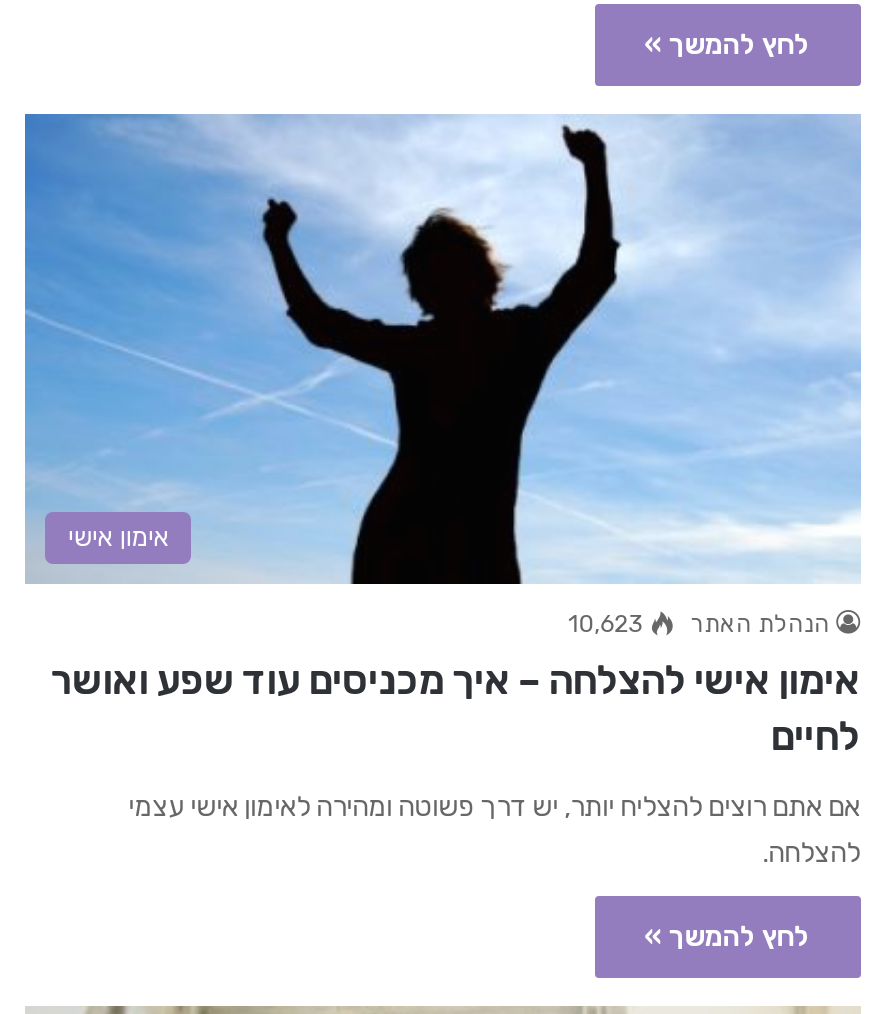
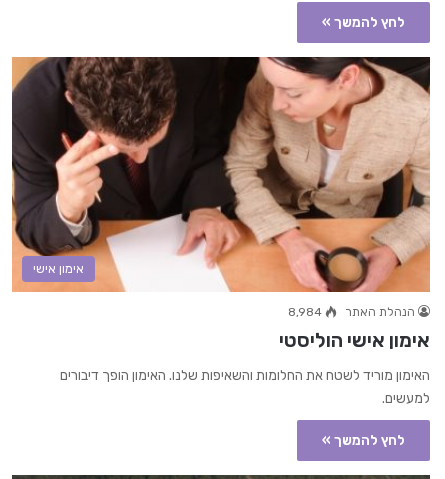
[23,112,861,760] [image] | 10,623 | אימון אישי להצלחה – איך מכניסים עוד שפע ואושר | לחיים -> [11,56,431,352] [image] | 8,984 | אימון אישי הוליסטי
[128,790,860,870] אם אתם רוצים להצליח יותר, יש דרך פשוטה ומהירה לאימון אישי עצמי | להצלחה. -> [60,367,430,407] האימון מוריד לשטח את החלומות והשאיפות שלנו. האימון הופך דיבורים | למעשים.

